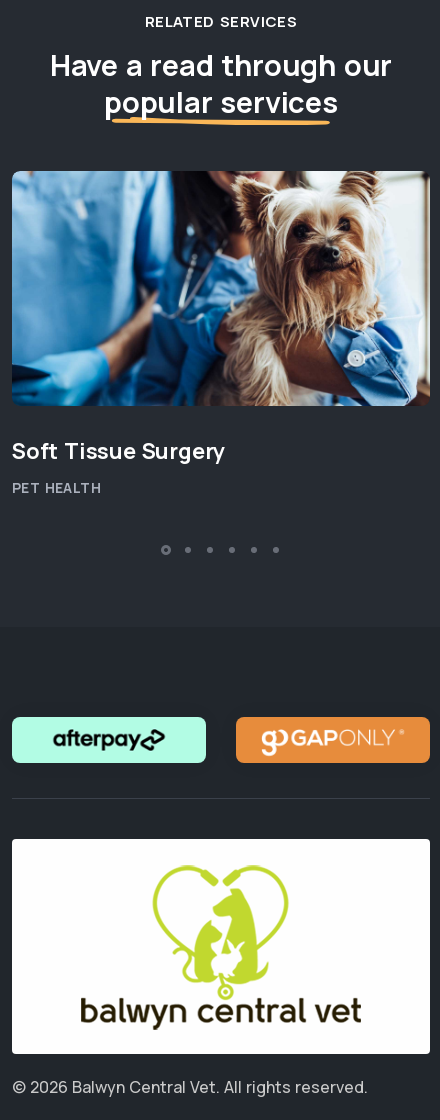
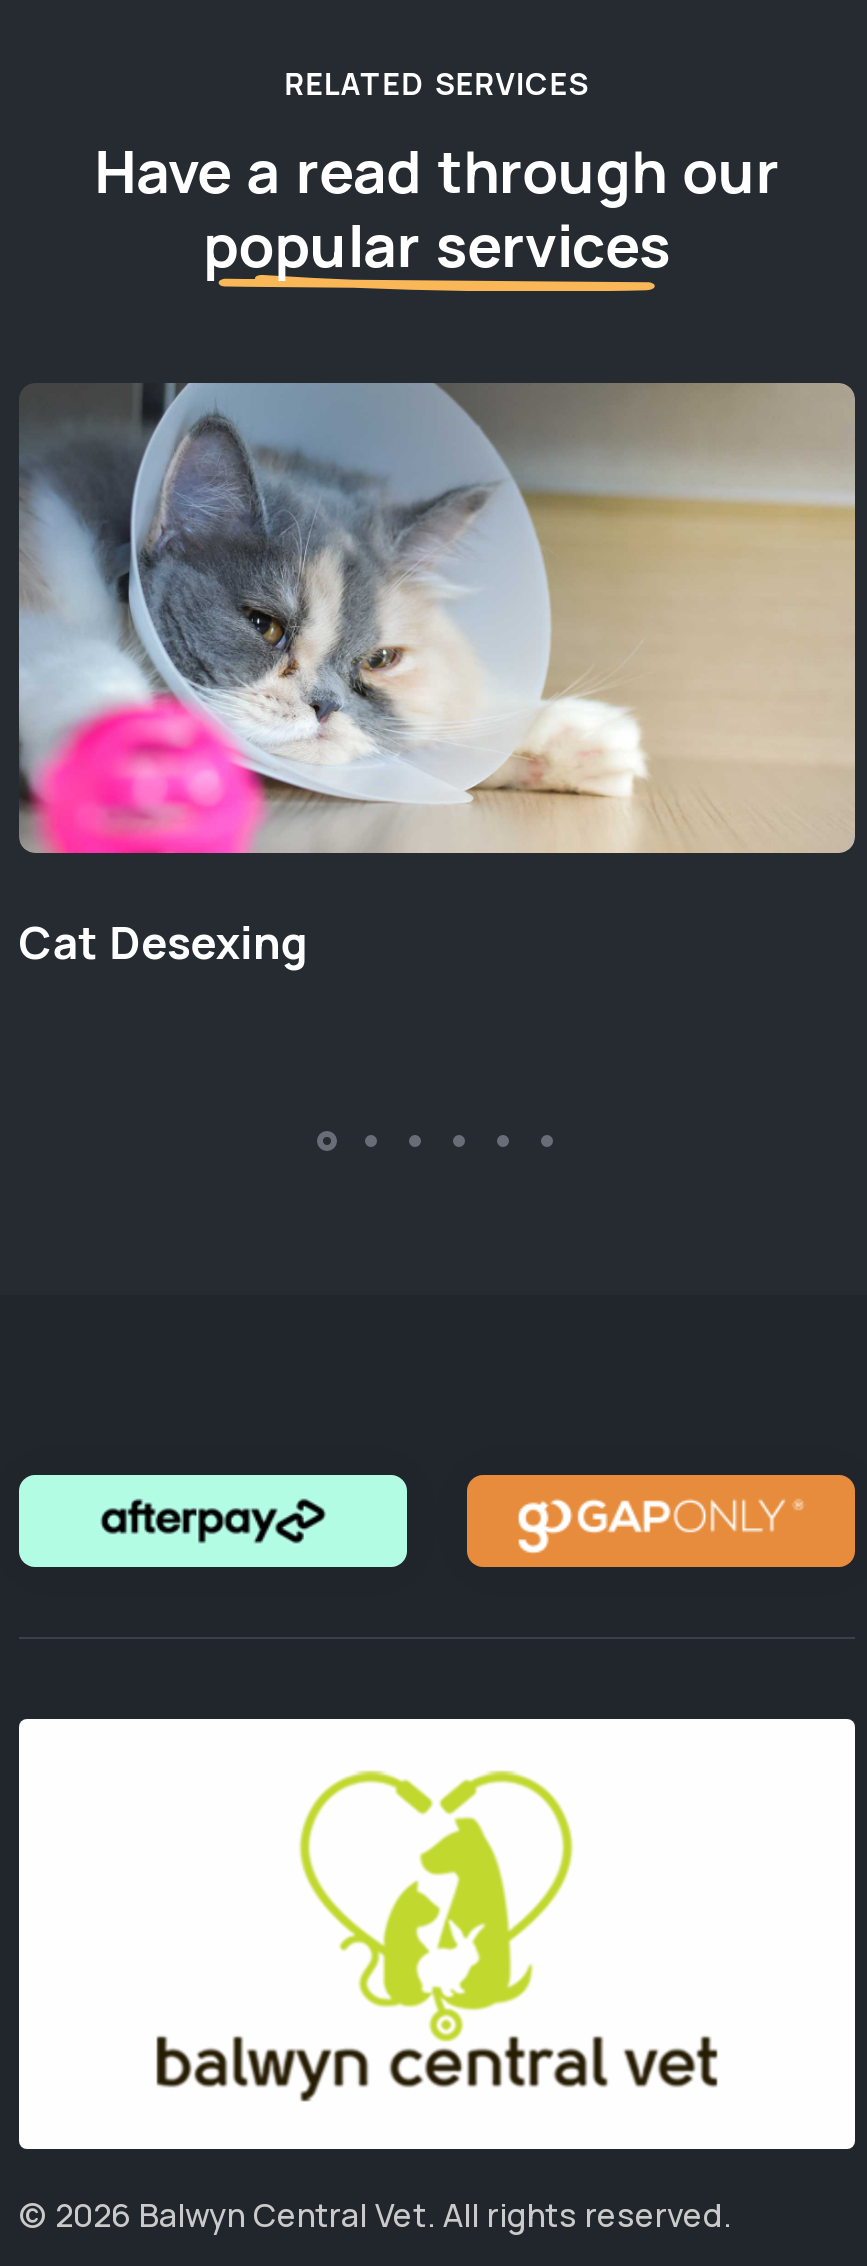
[11,170,430,497] [image] | Soft Tissue Surgery | PET HEALTH -> [17,381,857,973] [image] | Cat Desexing

